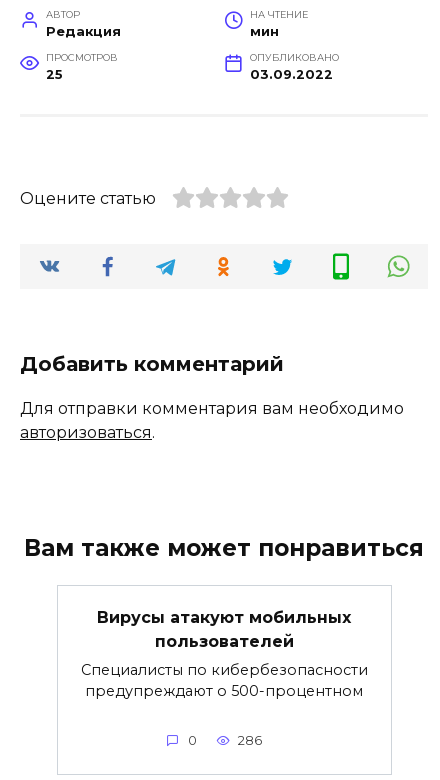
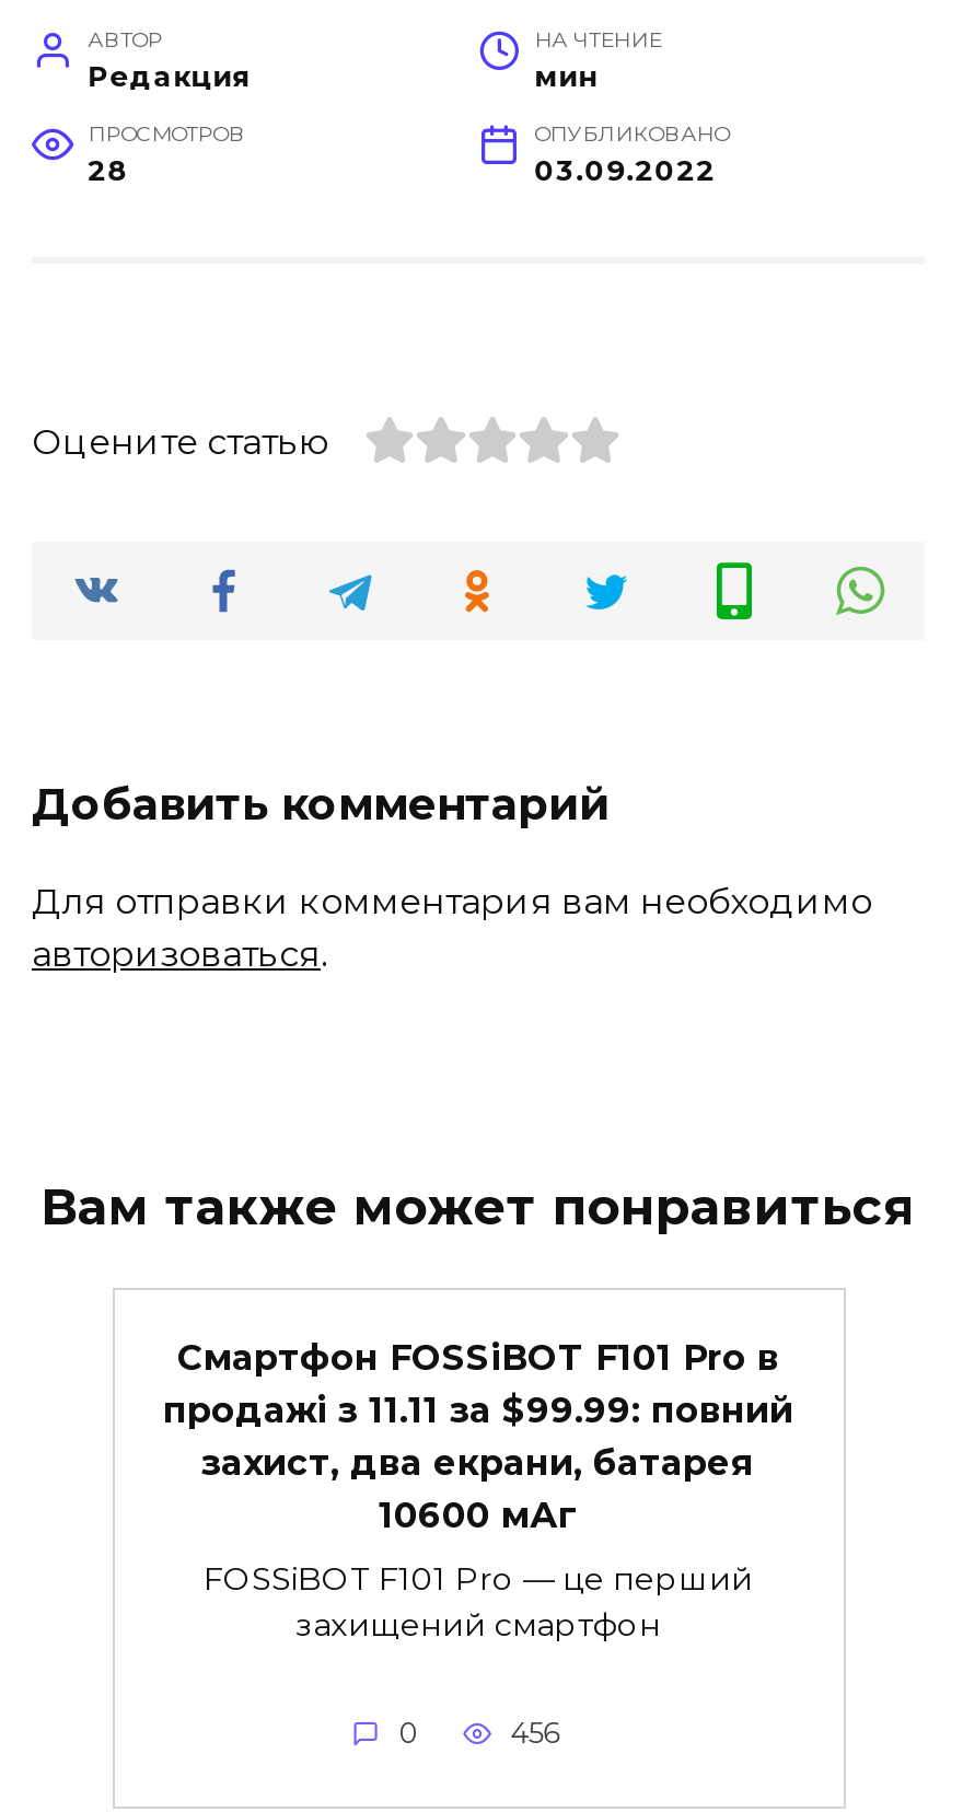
[46,67,63,82] 25 -> [88,154,129,187] 28
[97,608,351,651] Вирусы атакуют мобильных | пользователей -> [163,1338,793,1537] Смартфон FOSSiBOT F101 Pro в | продажі з 11.11 за $99.99: повний | захист, два екрани, батарея | 10600 мАг
[80,661,367,700] Специалисты по кибербезопасности | предупреждают о 500-процентном -> [204,1560,753,1645] FOSSiBOT F101 Pro — це перший | захищений смартфон
[238,733,262,748] 286 -> [511,1717,561,1750] 456

